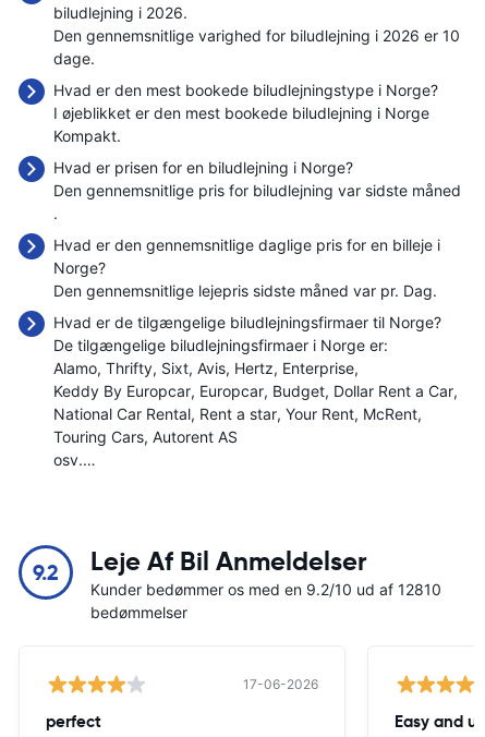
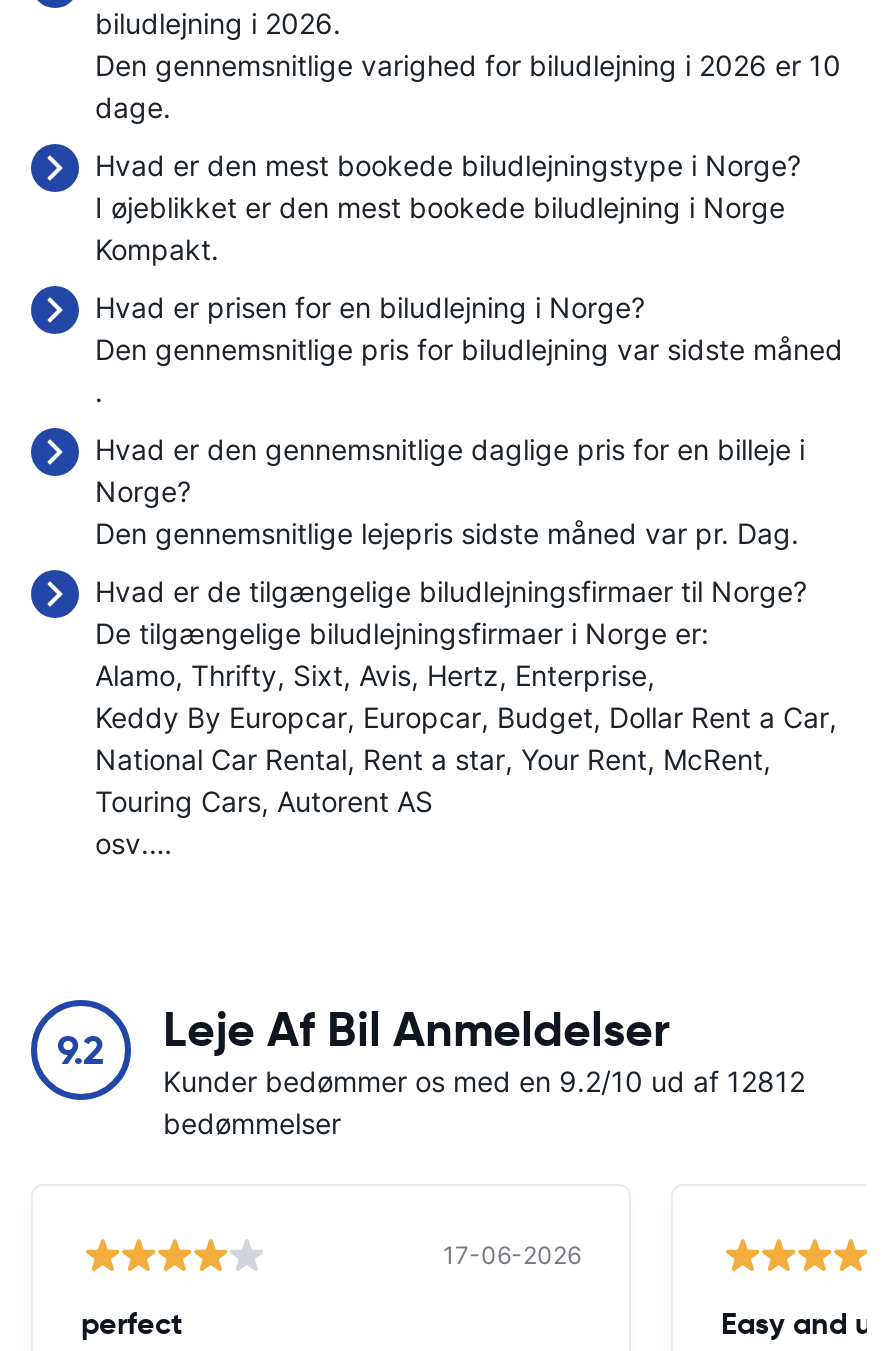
[90,580,441,599] Kunder bedømmer os med en 9.2/10 ud af 12810 -> [163,1064,805,1098] Kunder bedømmer os med en 9.2/10 ud af 12812

